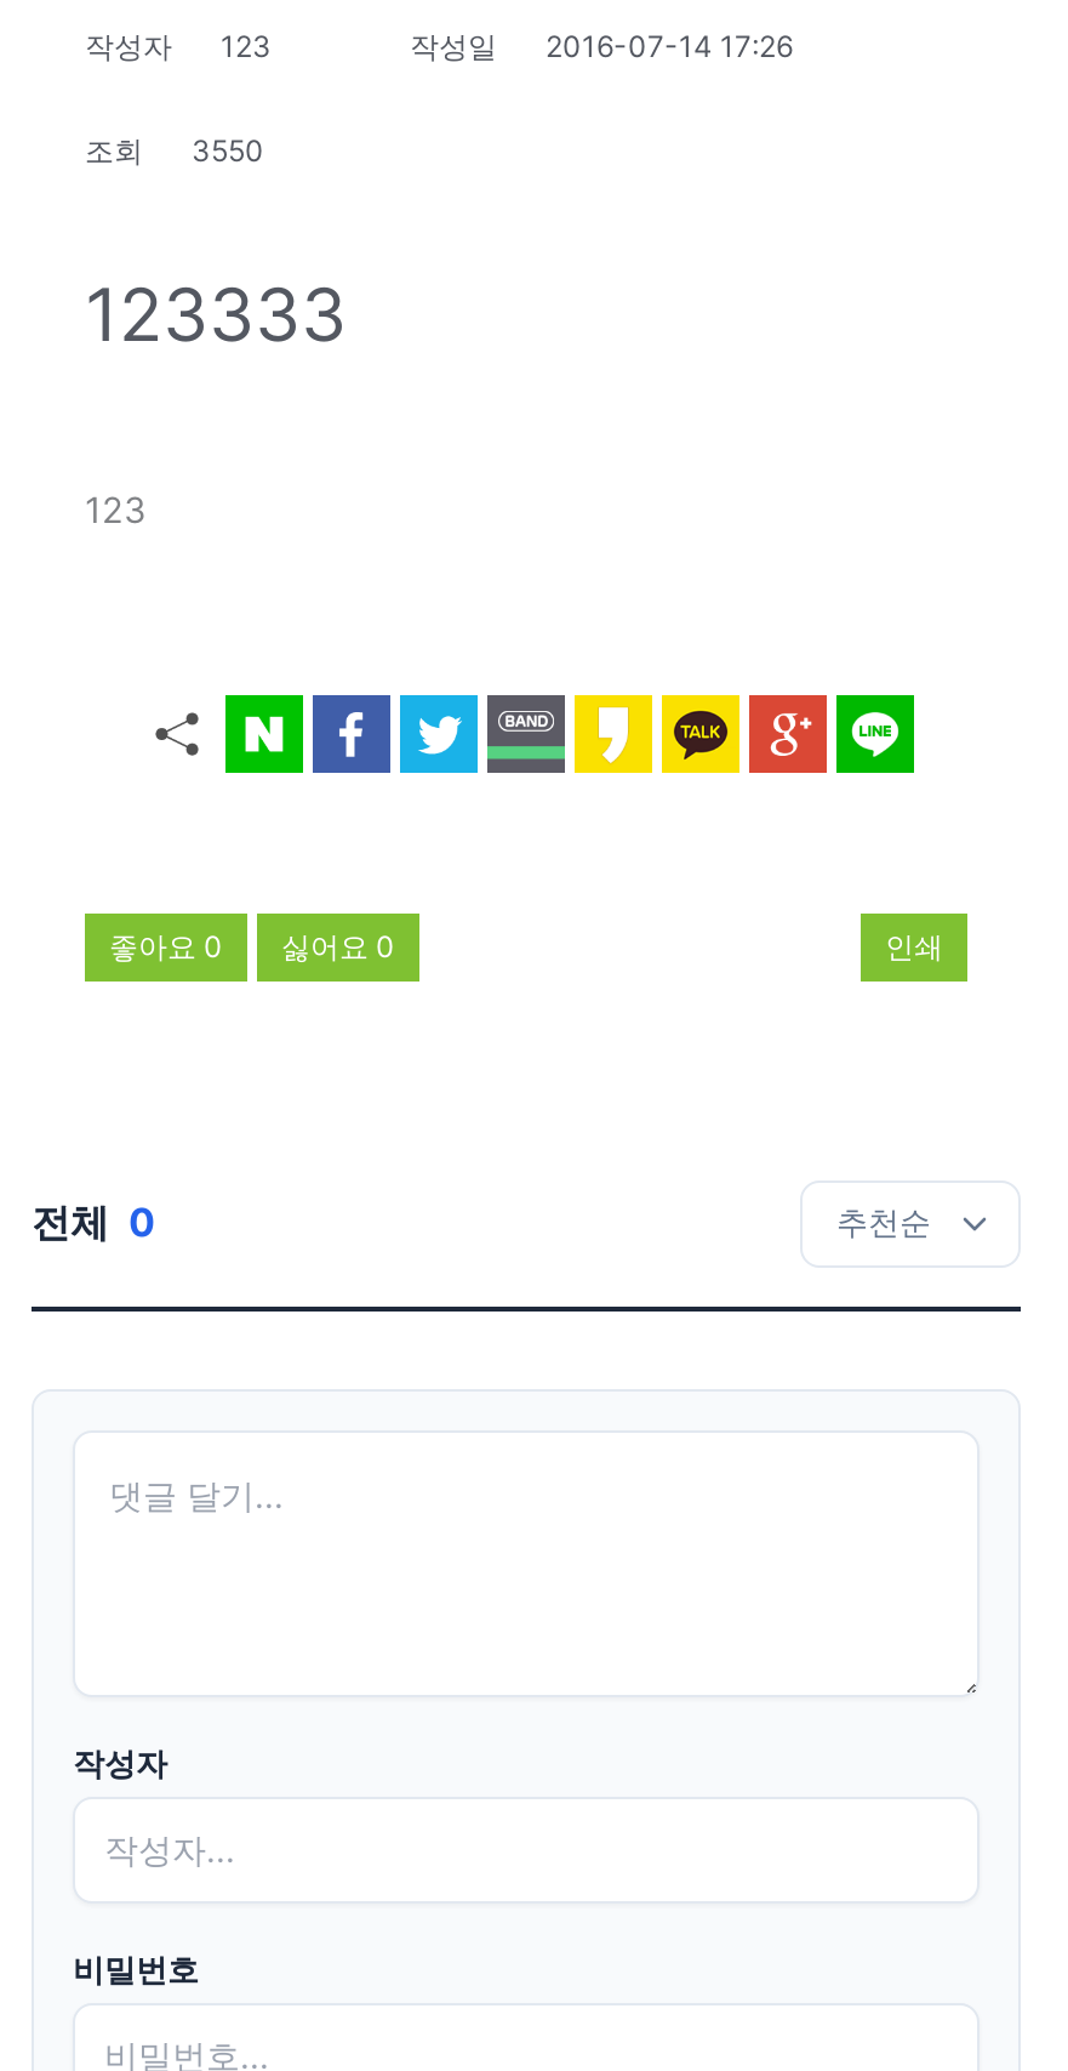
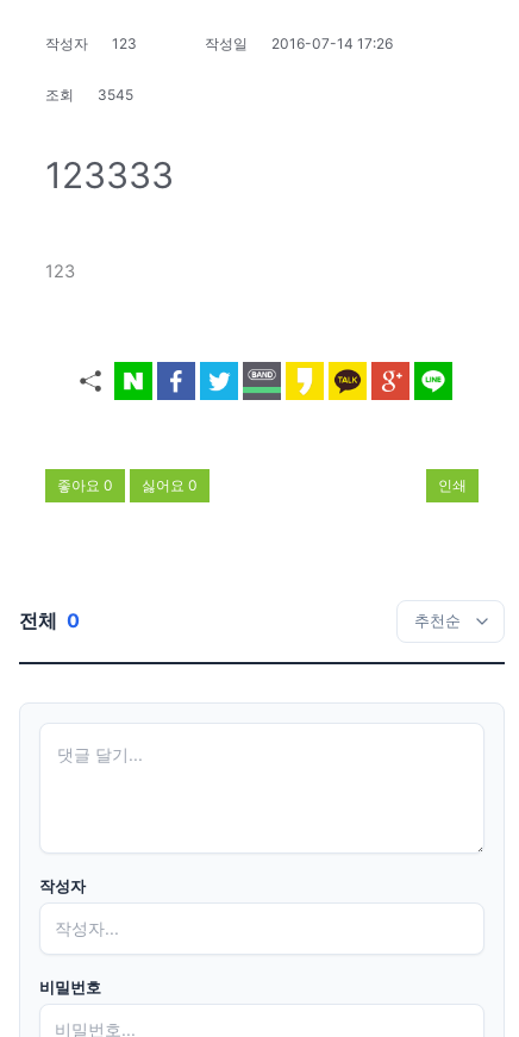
[85,131,264,168] 조회 3550 -> [45,85,133,103] 조회 3545

